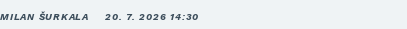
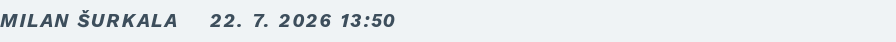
[0,11,199,22] MILAN ŠURKALA 20. 7. 2026 14:30 -> [0,9,396,31] MILAN ŠURKALA 22. 7. 2026 13:50

